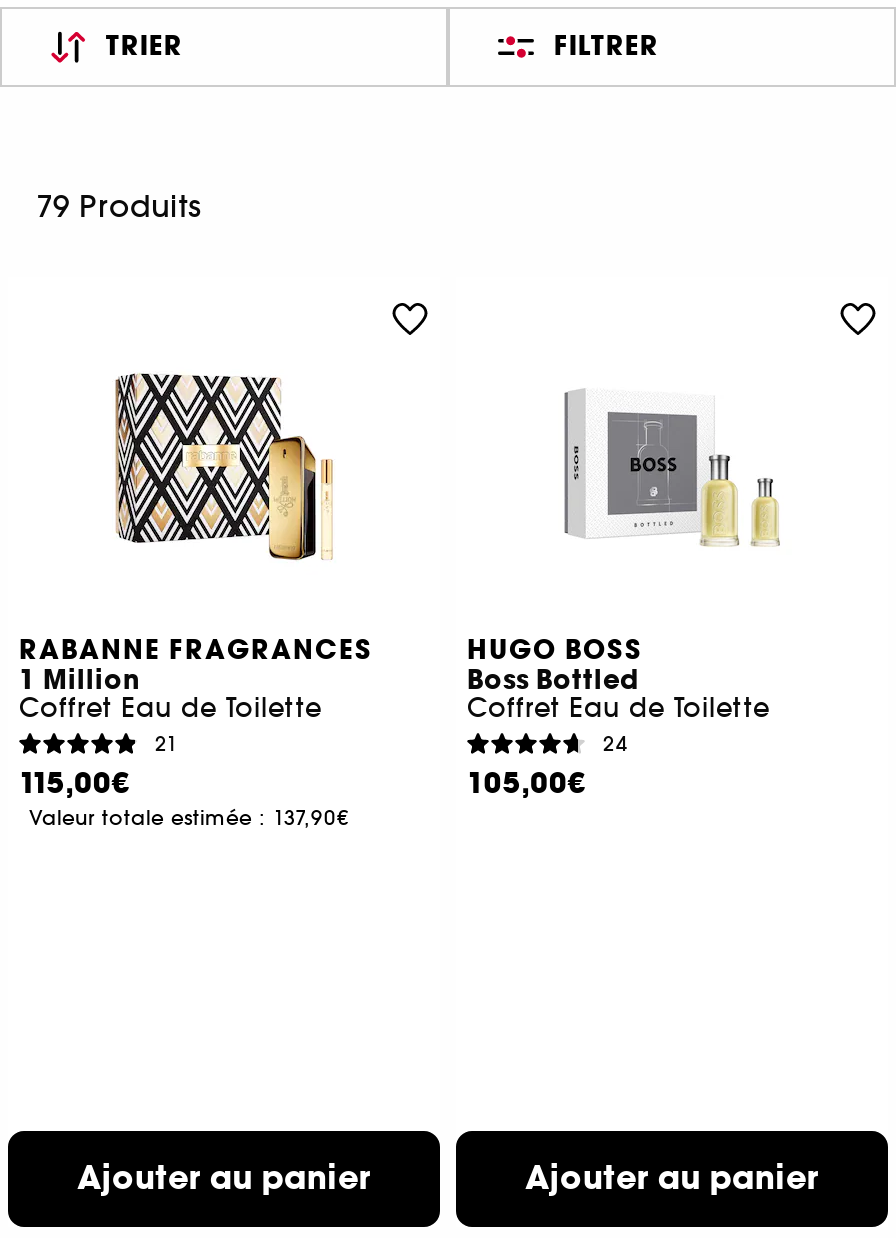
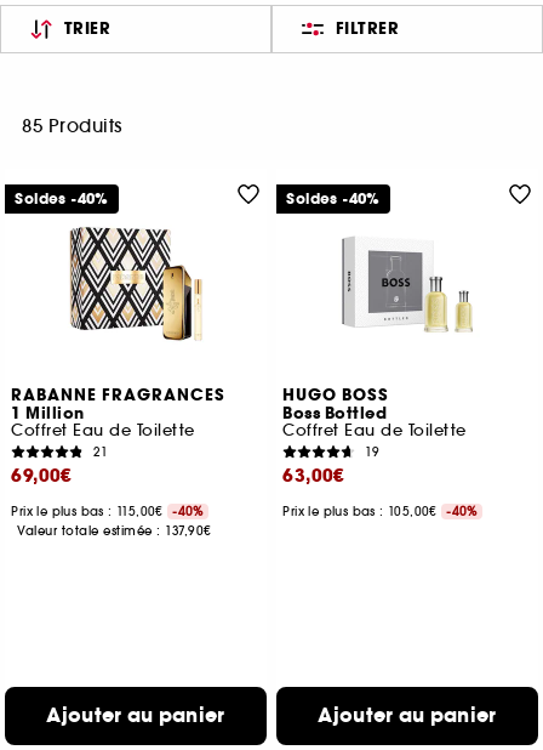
none -> [15,189,109,209] Soldes -40%
none -> [287,189,380,209] Soldes -40%
[36,187,201,225] 79 Produits -> [22,114,122,137] 85 Produits
[467,730,629,803] 24 | 105,00€ -> [283,444,477,519] 19 | 63,00€ | Prix le plus bas : 105,00€ -40%
[19,763,131,803] 115,00€ -> [12,464,204,519] 69,00€ | Prix le plus bas : 115,00€ -40%
moved [29,805,350,831] -> [18,523,212,539]: Valeur totale estimée : 137,90€

